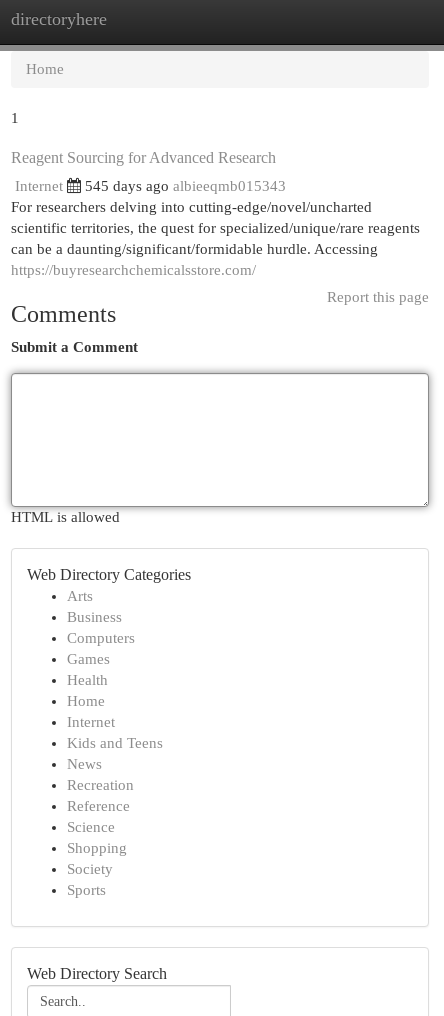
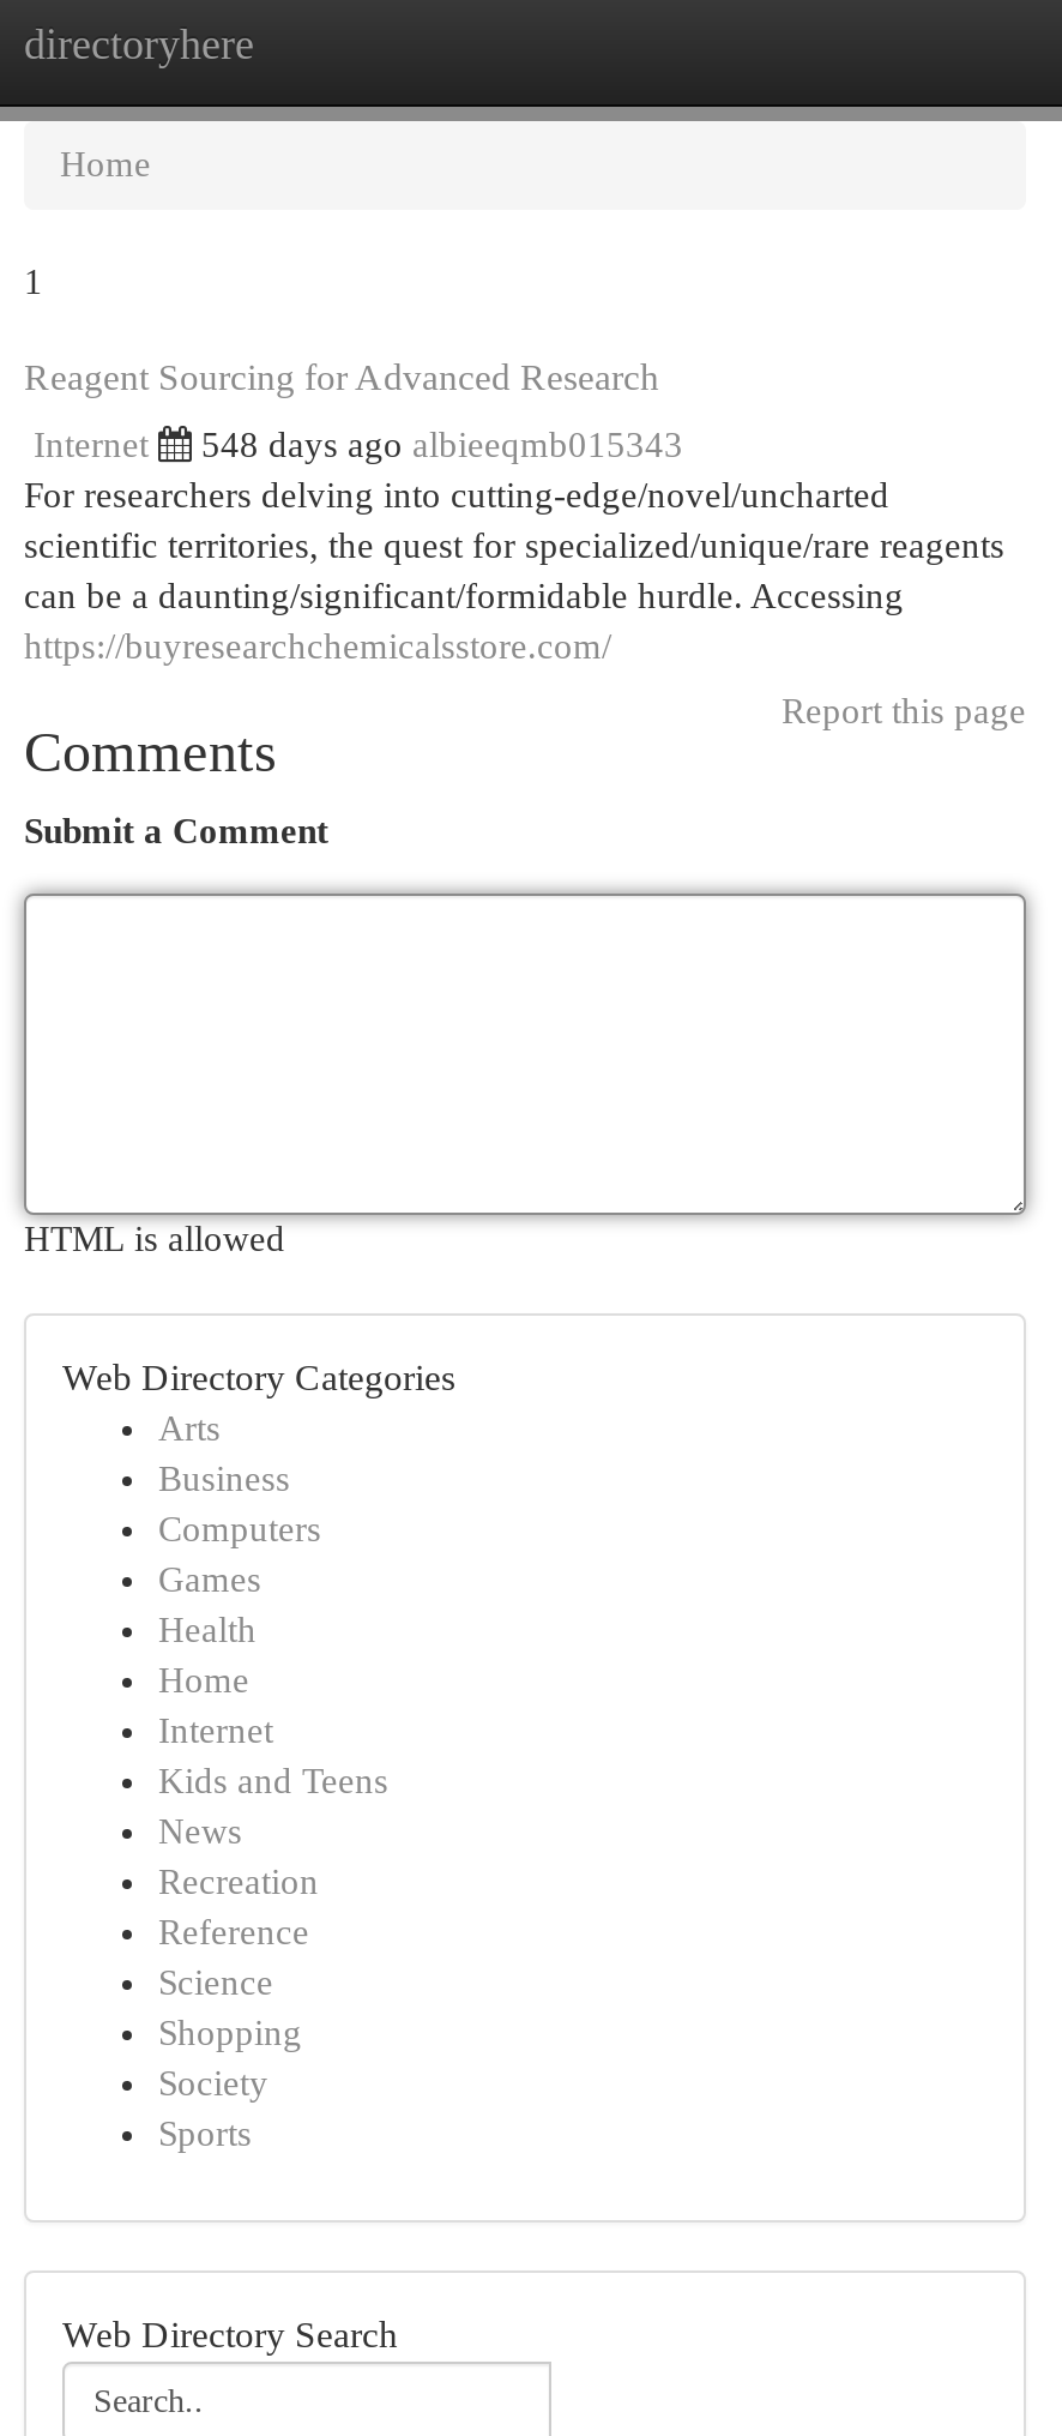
[85,178,286,194] 545 days ago albieeqmb015343 -> [201,426,683,464] 548 days ago albieeqmb015343

